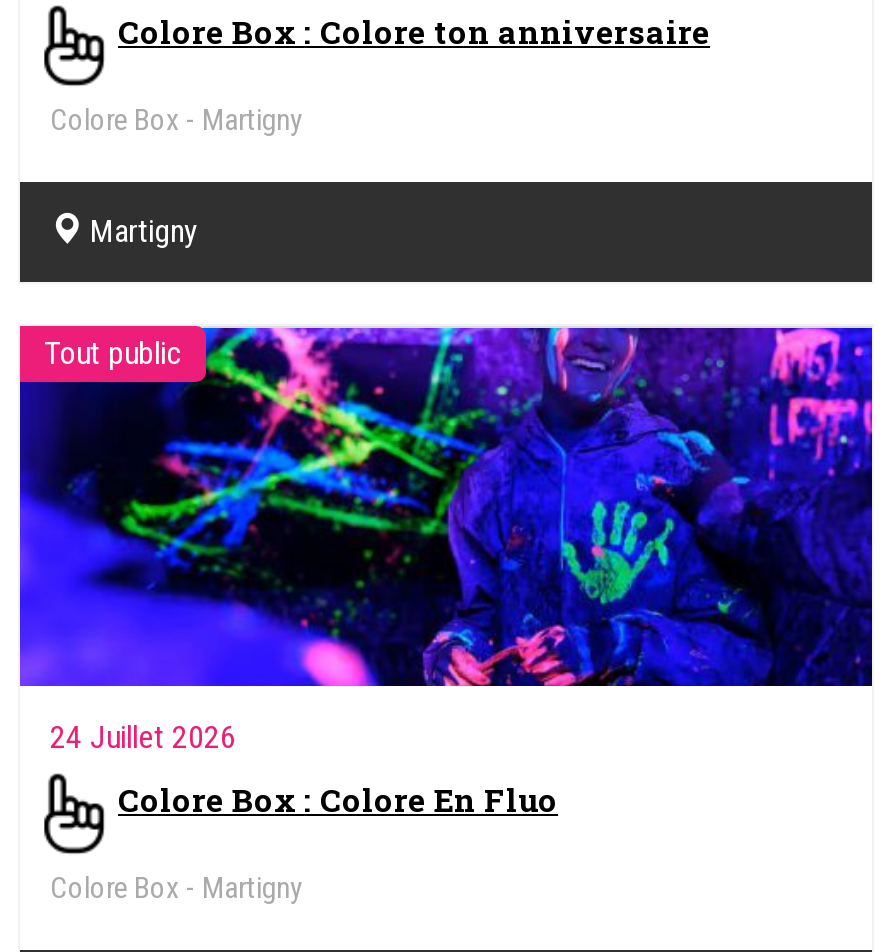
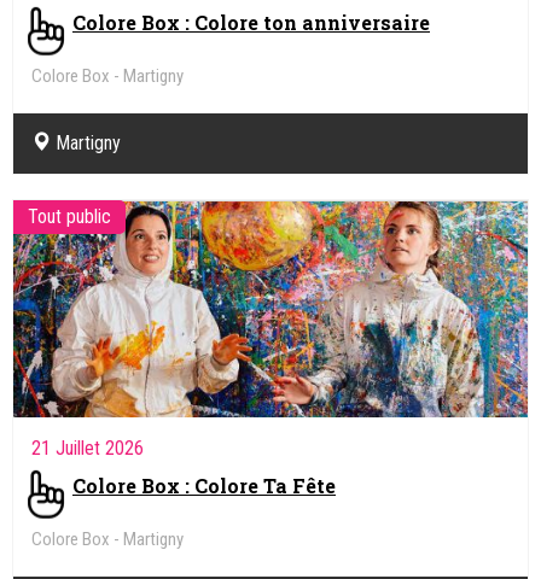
[18,326,874,757] [image] | 24 Juillet 2026 -> [12,200,529,460] [image] | 21 Juillet 2026
[118,779,558,821] Colore Box : Colore En Fluo -> [72,473,336,499] Colore Box : Colore Ta Fête

